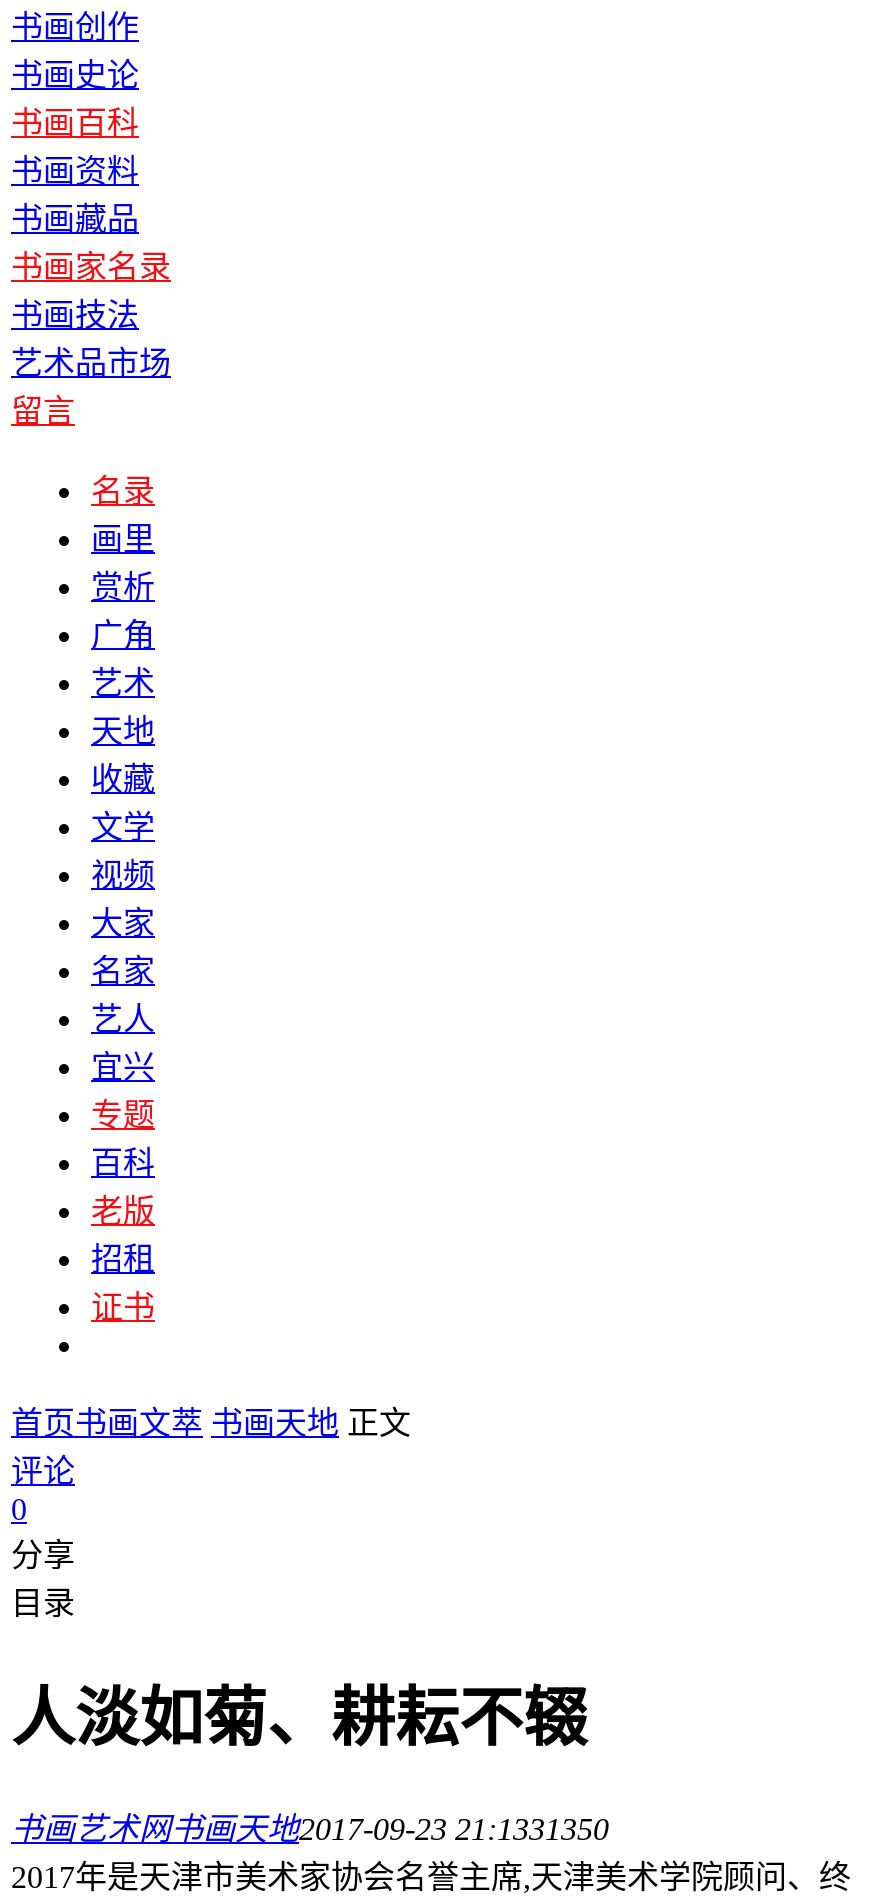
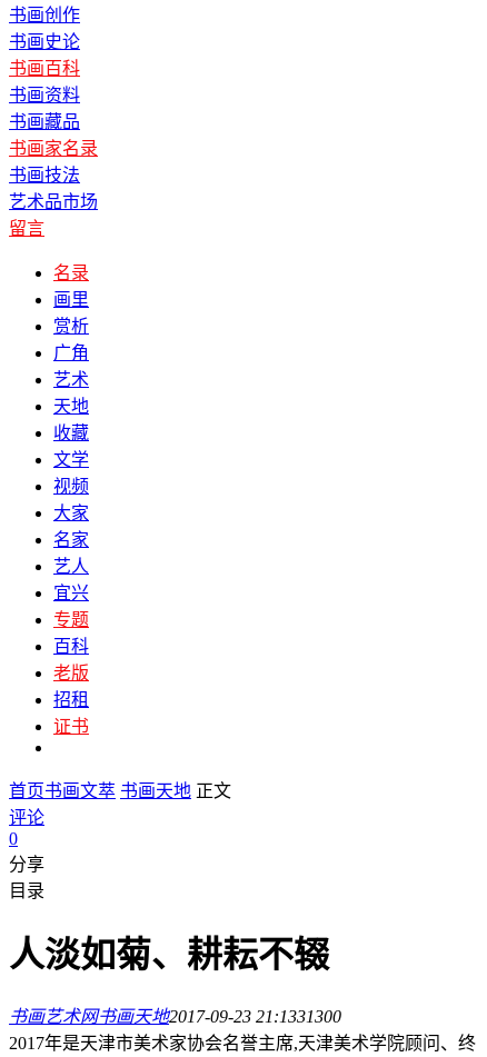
[11,1811,609,1845] 书画艺术网书画天地2017-09-23 21:1331350 -> [9,1007,341,1026] 书画艺术网书画天地2017-09-23 21:1331300

